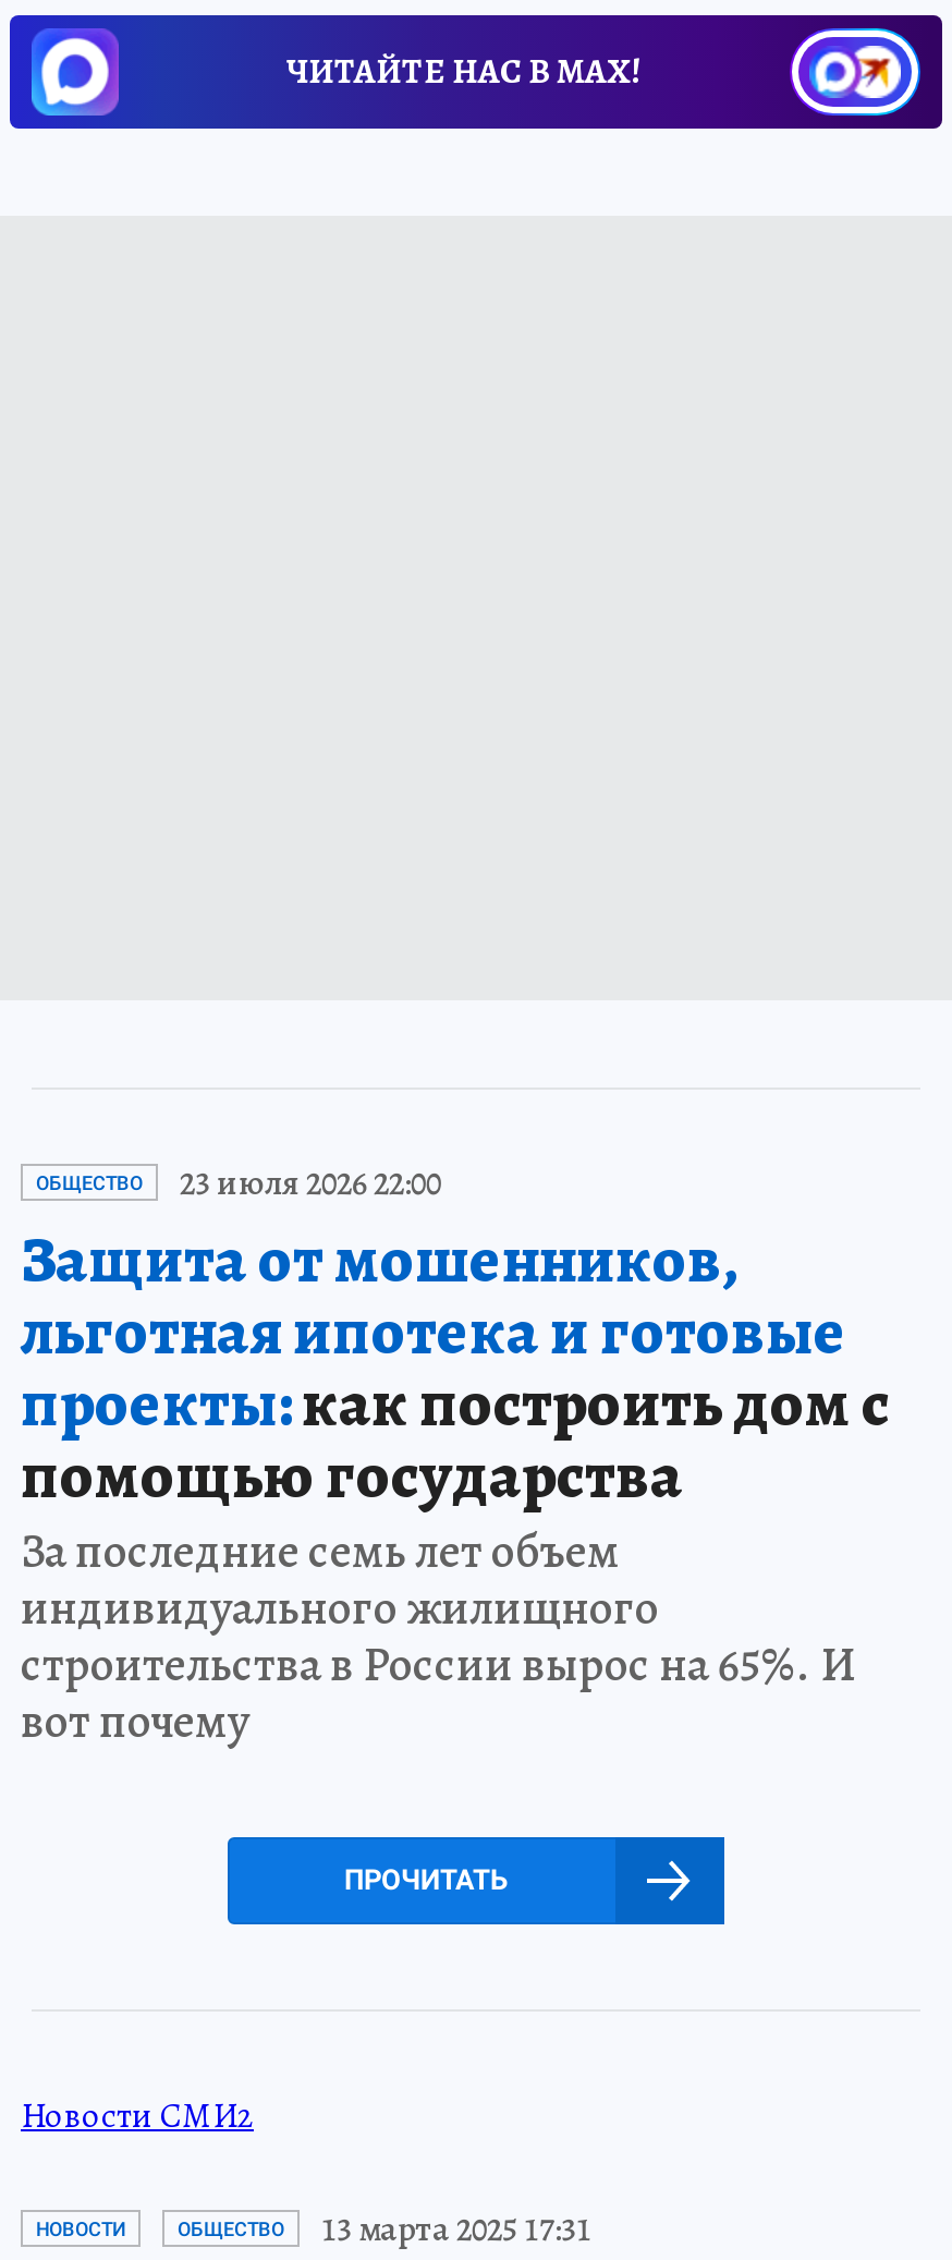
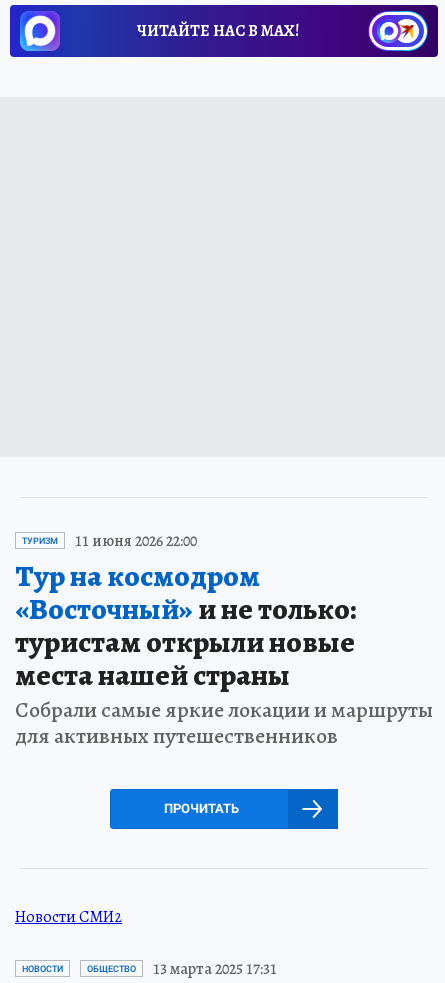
[21,1159,890,1754] ОБЩЕСТВО | 23 июля 2026 22:00 | Защита от мошенников, | льготная ипотека и готовые | проекты:как построить дом с | помощью государства | За последние семь лет объем | индивидуального жилищного | строительства в России вырос на 65%. И | вот почему -> [15,530,433,751] ТУРИЗМ | 11 июня 2026 22:00 | Тур на космодром | «Восточный»и не только: | туристам открыли новые | места нашей страны | Собрали самые яркие локации и маршруты | для активных путешественников

